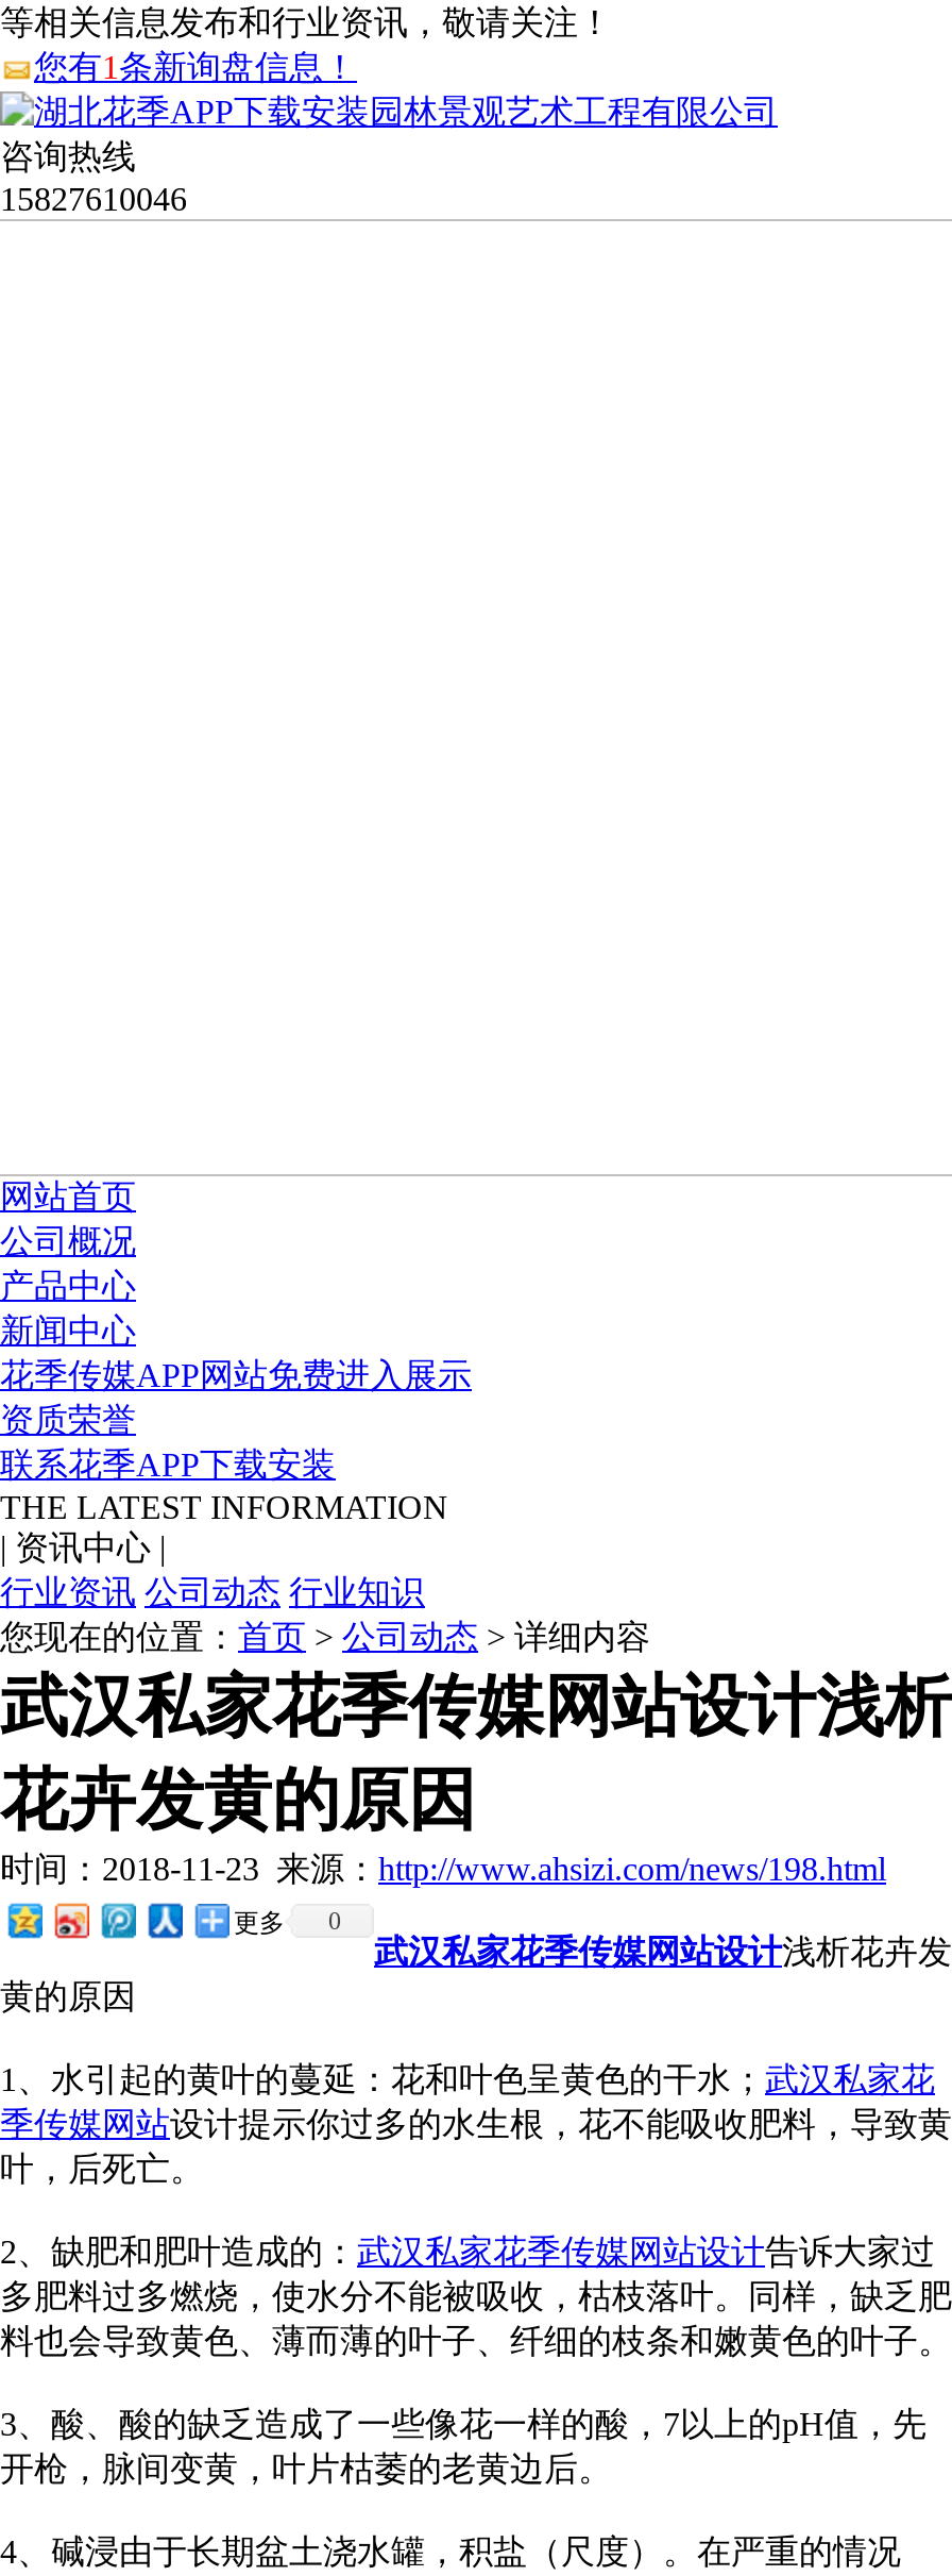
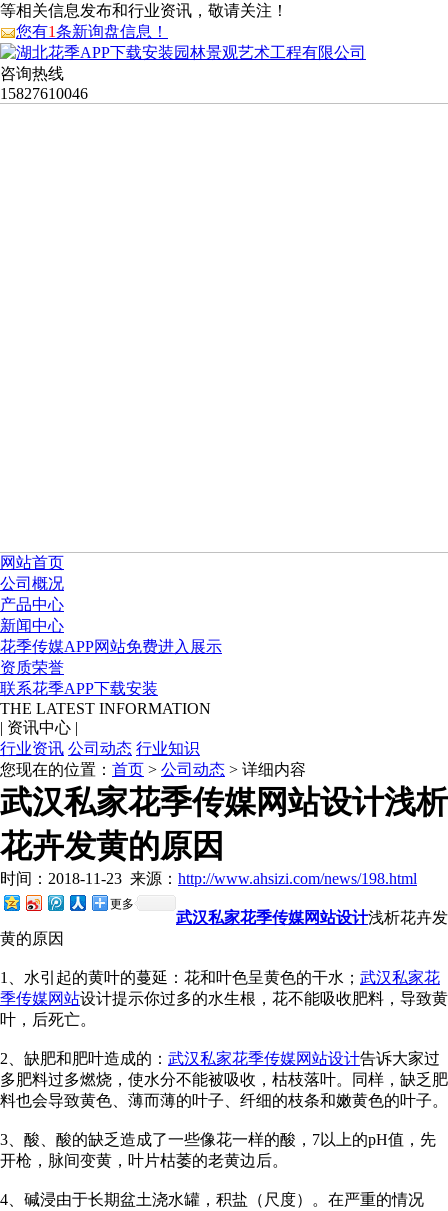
[328,1906,341,1936] 0 -> none

